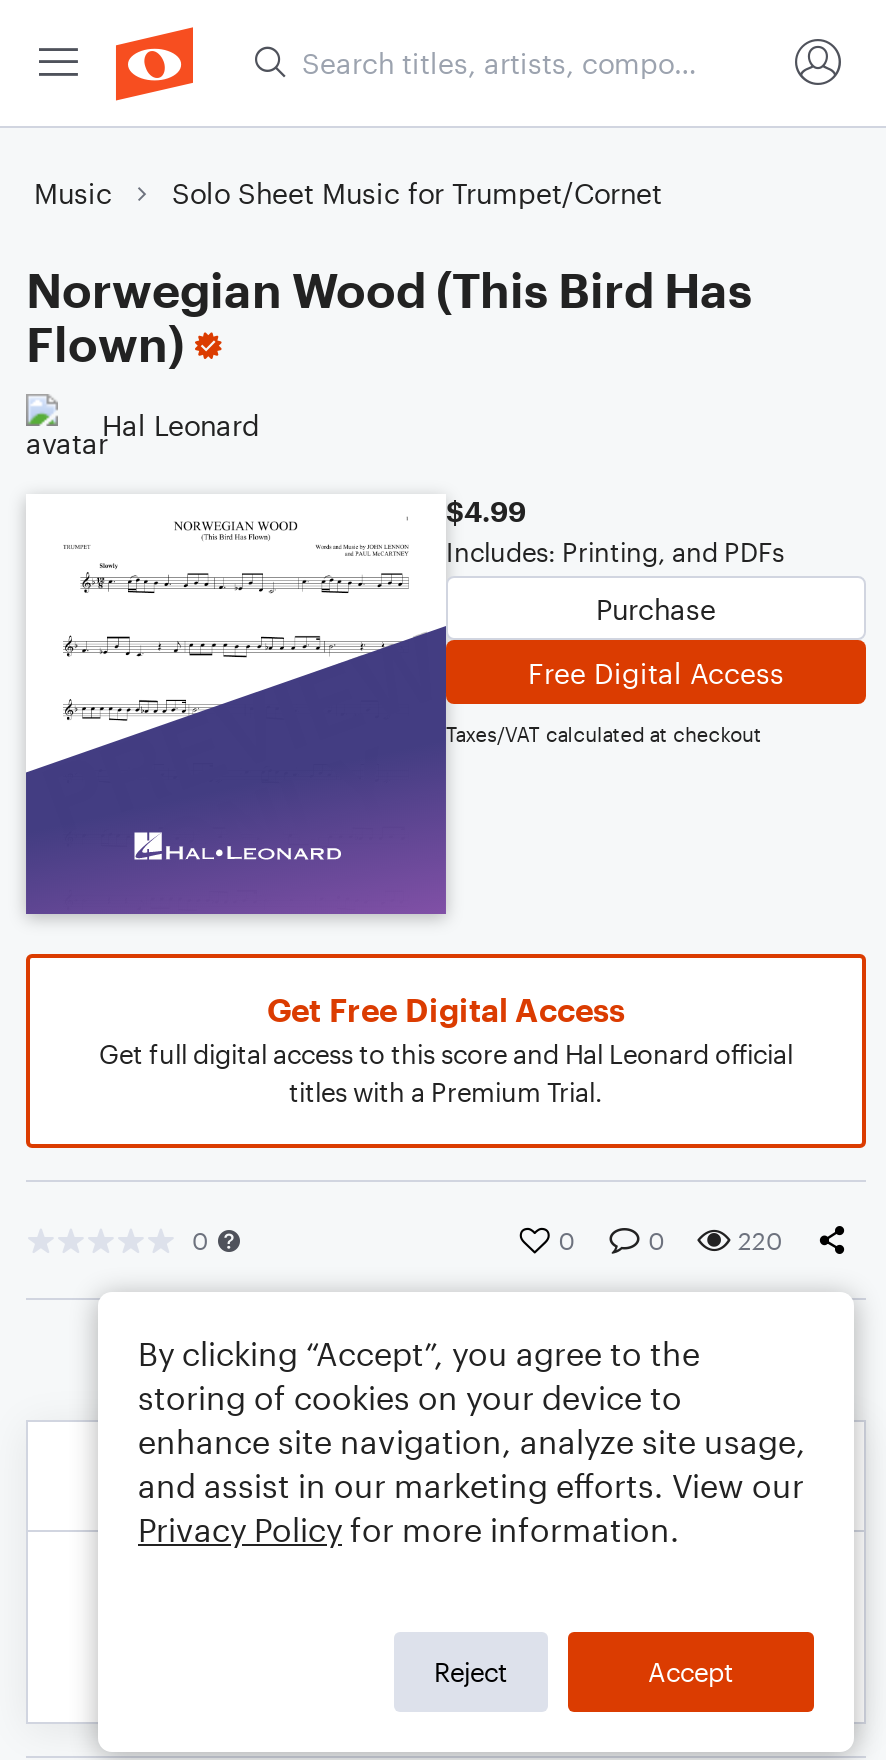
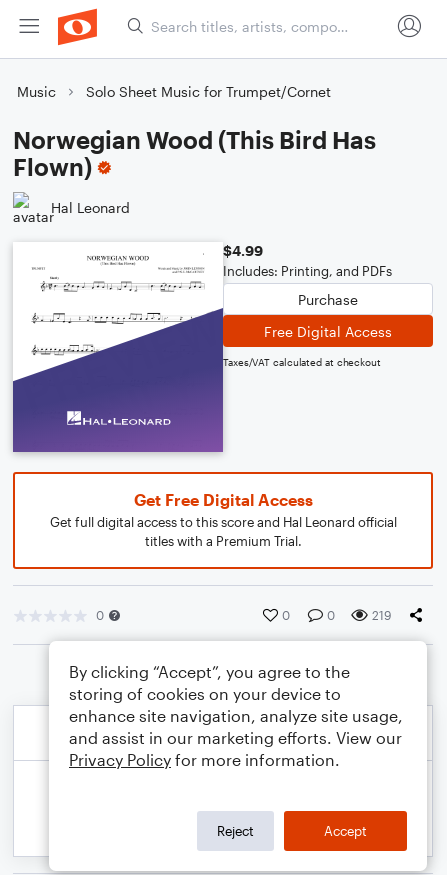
[738,1225,782,1253] 220 -> [372,607,391,621] 219

